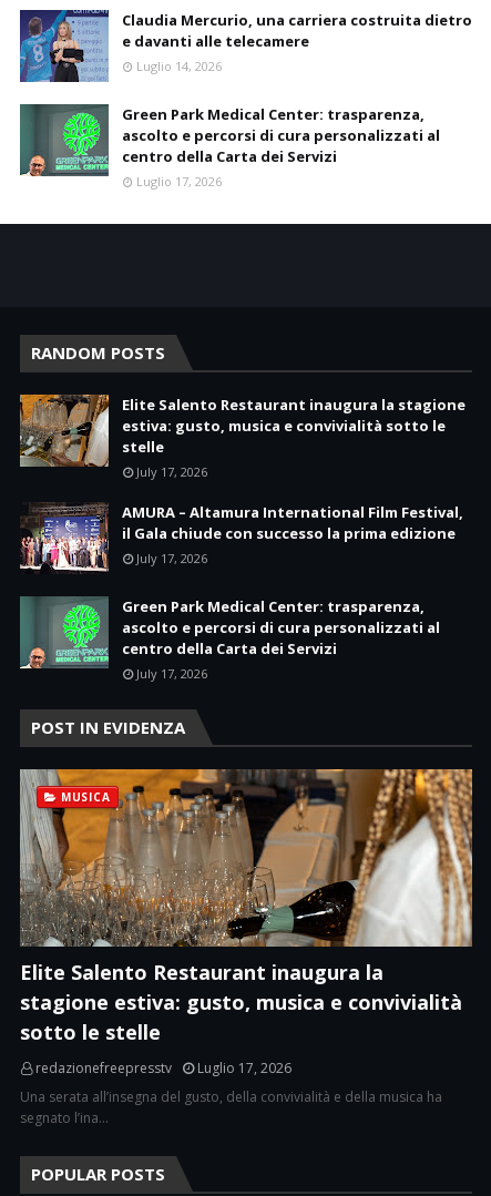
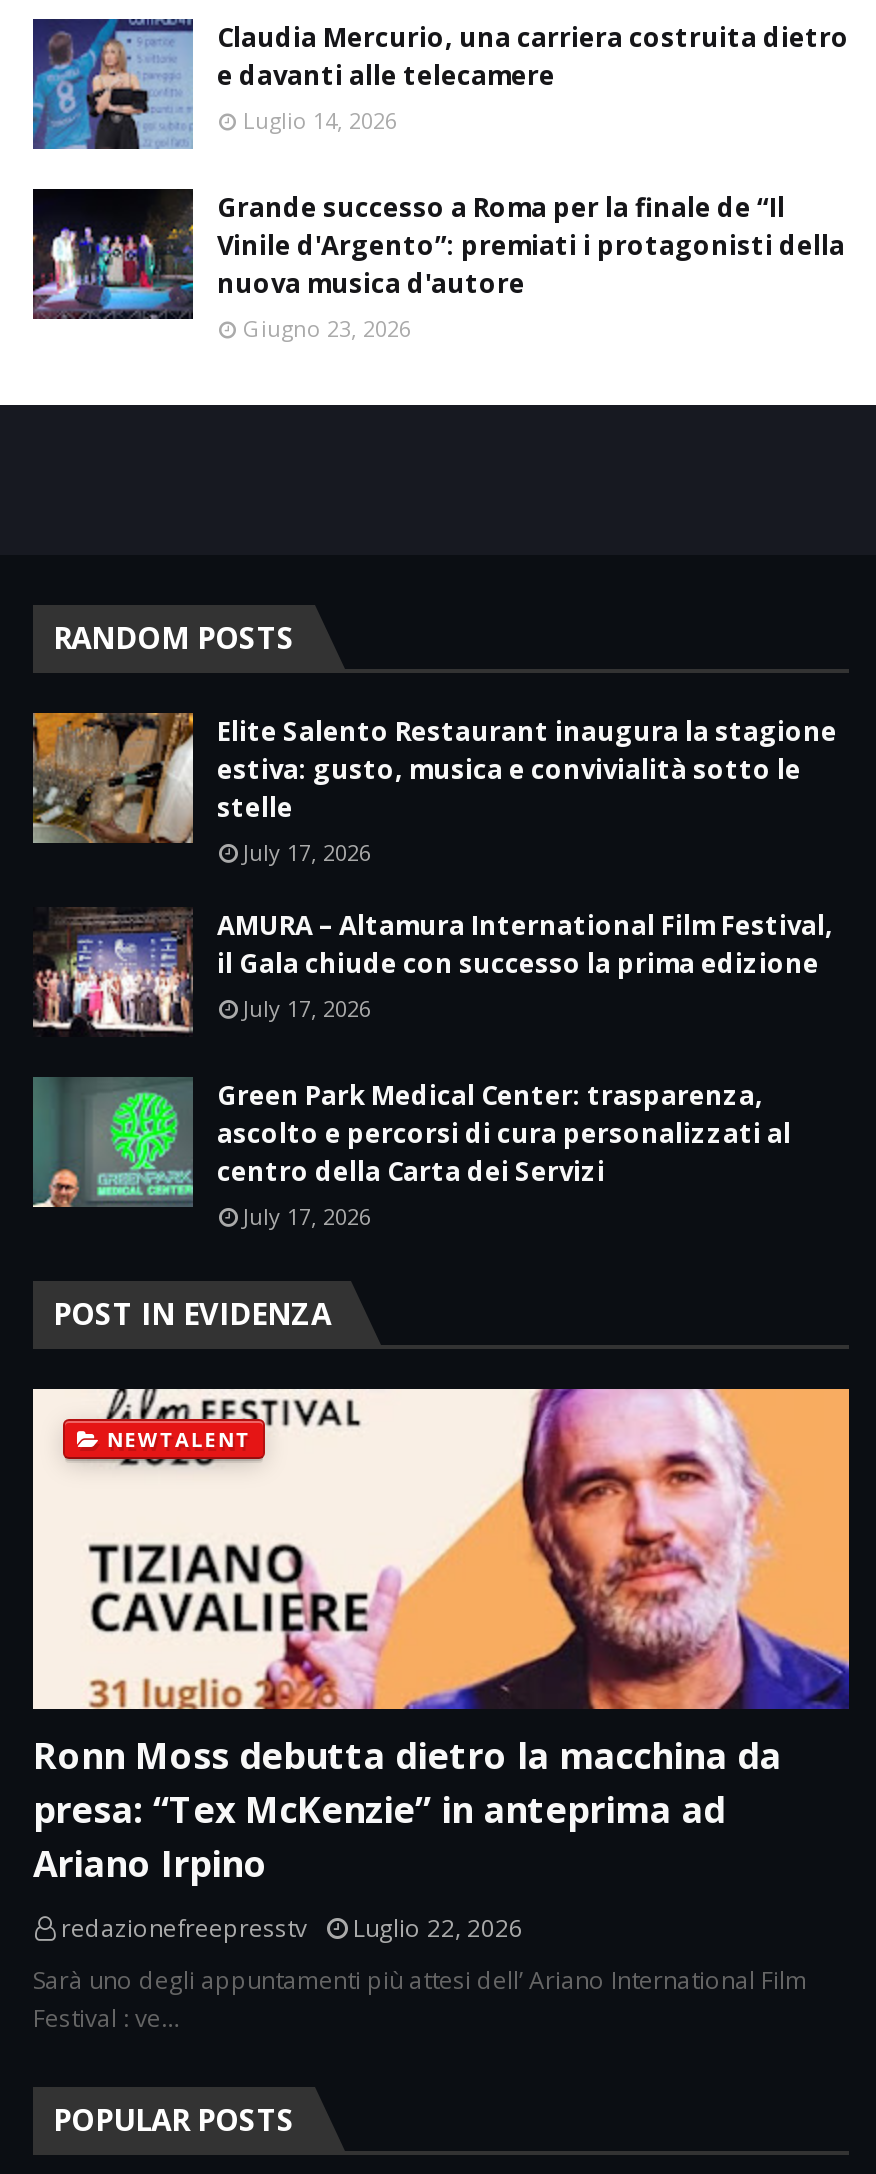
[19,103,440,190] [image] | Green Park Medical Center: trasparenza, | ascolto e percorsi di cura personalizzati al | centro della Carta dei Servizi | Luglio 17, 2026 -> [31,187,845,344] [image] | Grande successo a Roma per la finale de “Il | Vinile d'Argento”: premiati i protagonisti della | nuova musica d'autore | Giugno 23, 2026
[19,768,473,948] [image] | MUSICA -> [31,1387,851,1711] [image] | NEWTALENT
[20,959,462,1046] Elite Salento Restaurant inaugura la | stagione estiva: gusto, musica e convivialità | sotto le stelle -> [33,1732,781,1888] Ronn Moss debutta dietro la macchina da | presa: “Tex McKenzie” in anteprima ad | Ariano Irpino
[35,1059,291,1078] redazionefreepresstv Luglio 17, 2026 -> [61,1912,523,1946] redazionefreepresstv Luglio 22, 2026
[20,1088,442,1128] Una serata all’insegna del gusto, della convivialità e della musica ha | segnato l’ina… -> [33,1964,807,2036] Sarà uno degli appuntamenti più attesi dell’ Ariano International Film | Festival : ve…

